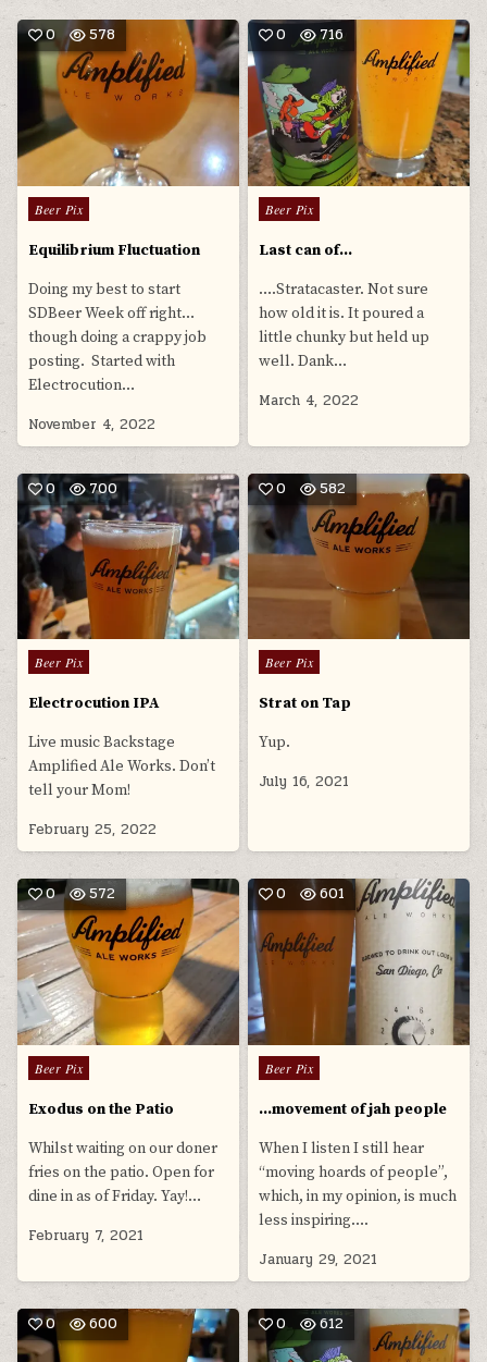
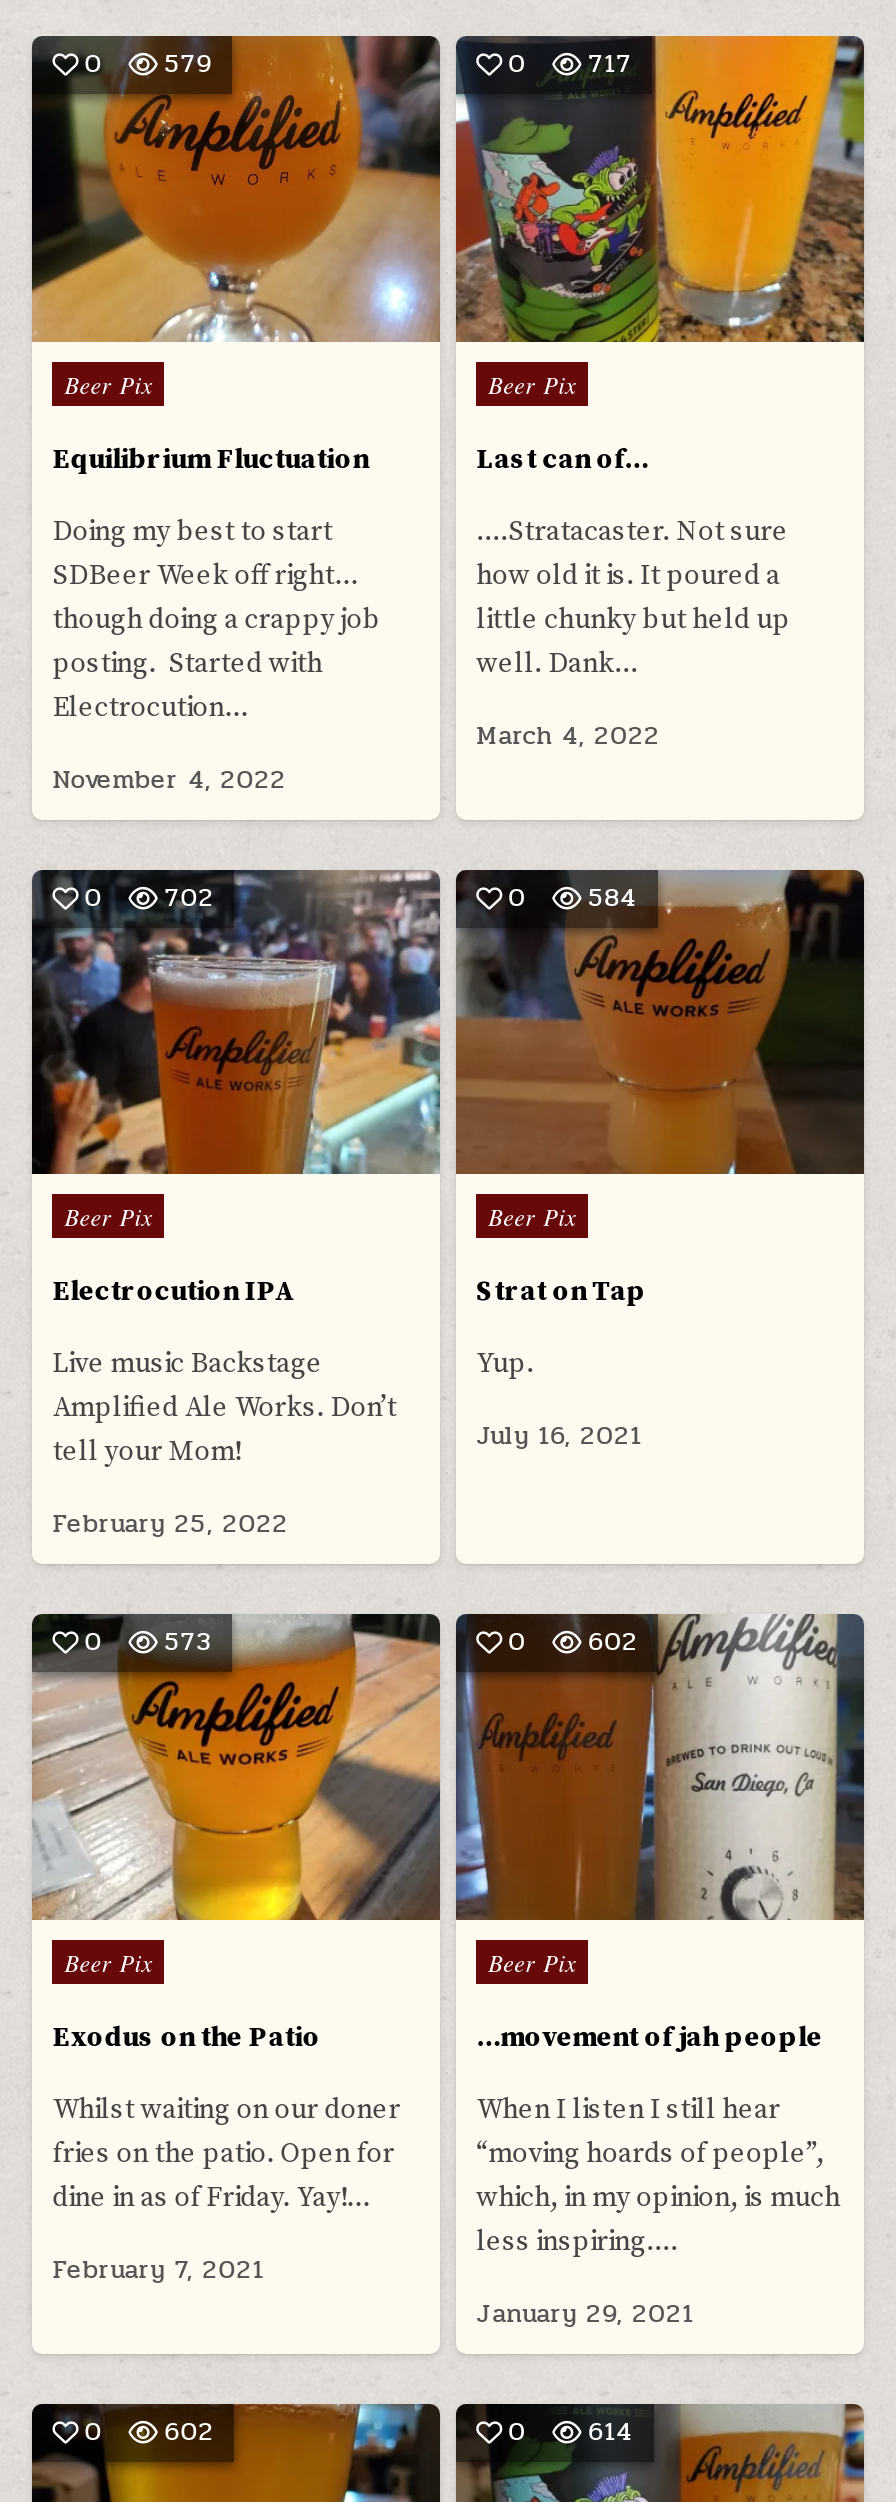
[89,24,115,46] 578 -> [164,44,212,84] 579
[320,24,344,46] 716 -> [588,44,632,84] 717
[46,478,118,499] 0 700 -> [84,877,214,917] 0 702
[320,478,346,499] 582 -> [588,877,638,917] 584
[46,883,115,905] 0 572 -> [84,1623,212,1663] 0 573
[320,883,345,905] 601 -> [588,1623,638,1663] 602
[89,1313,118,1335] 600 -> [164,2412,214,2452] 602
[320,1313,344,1335] 612 -> [588,2412,634,2452] 614

